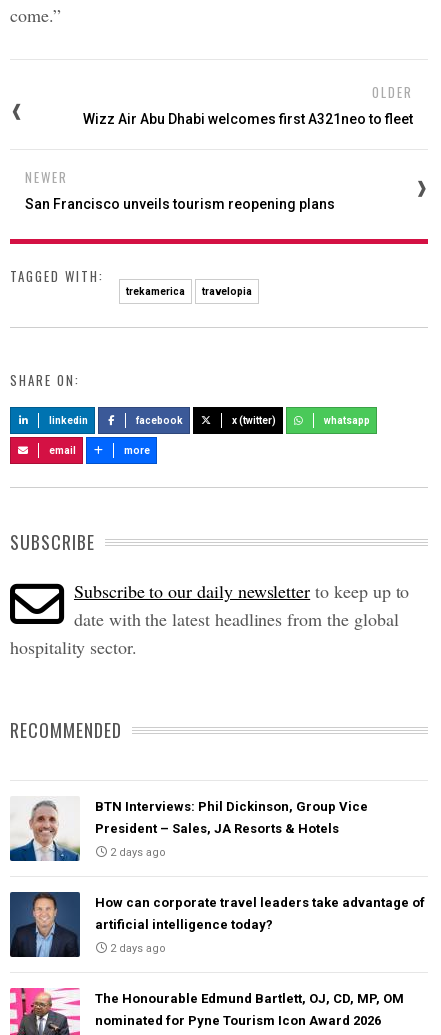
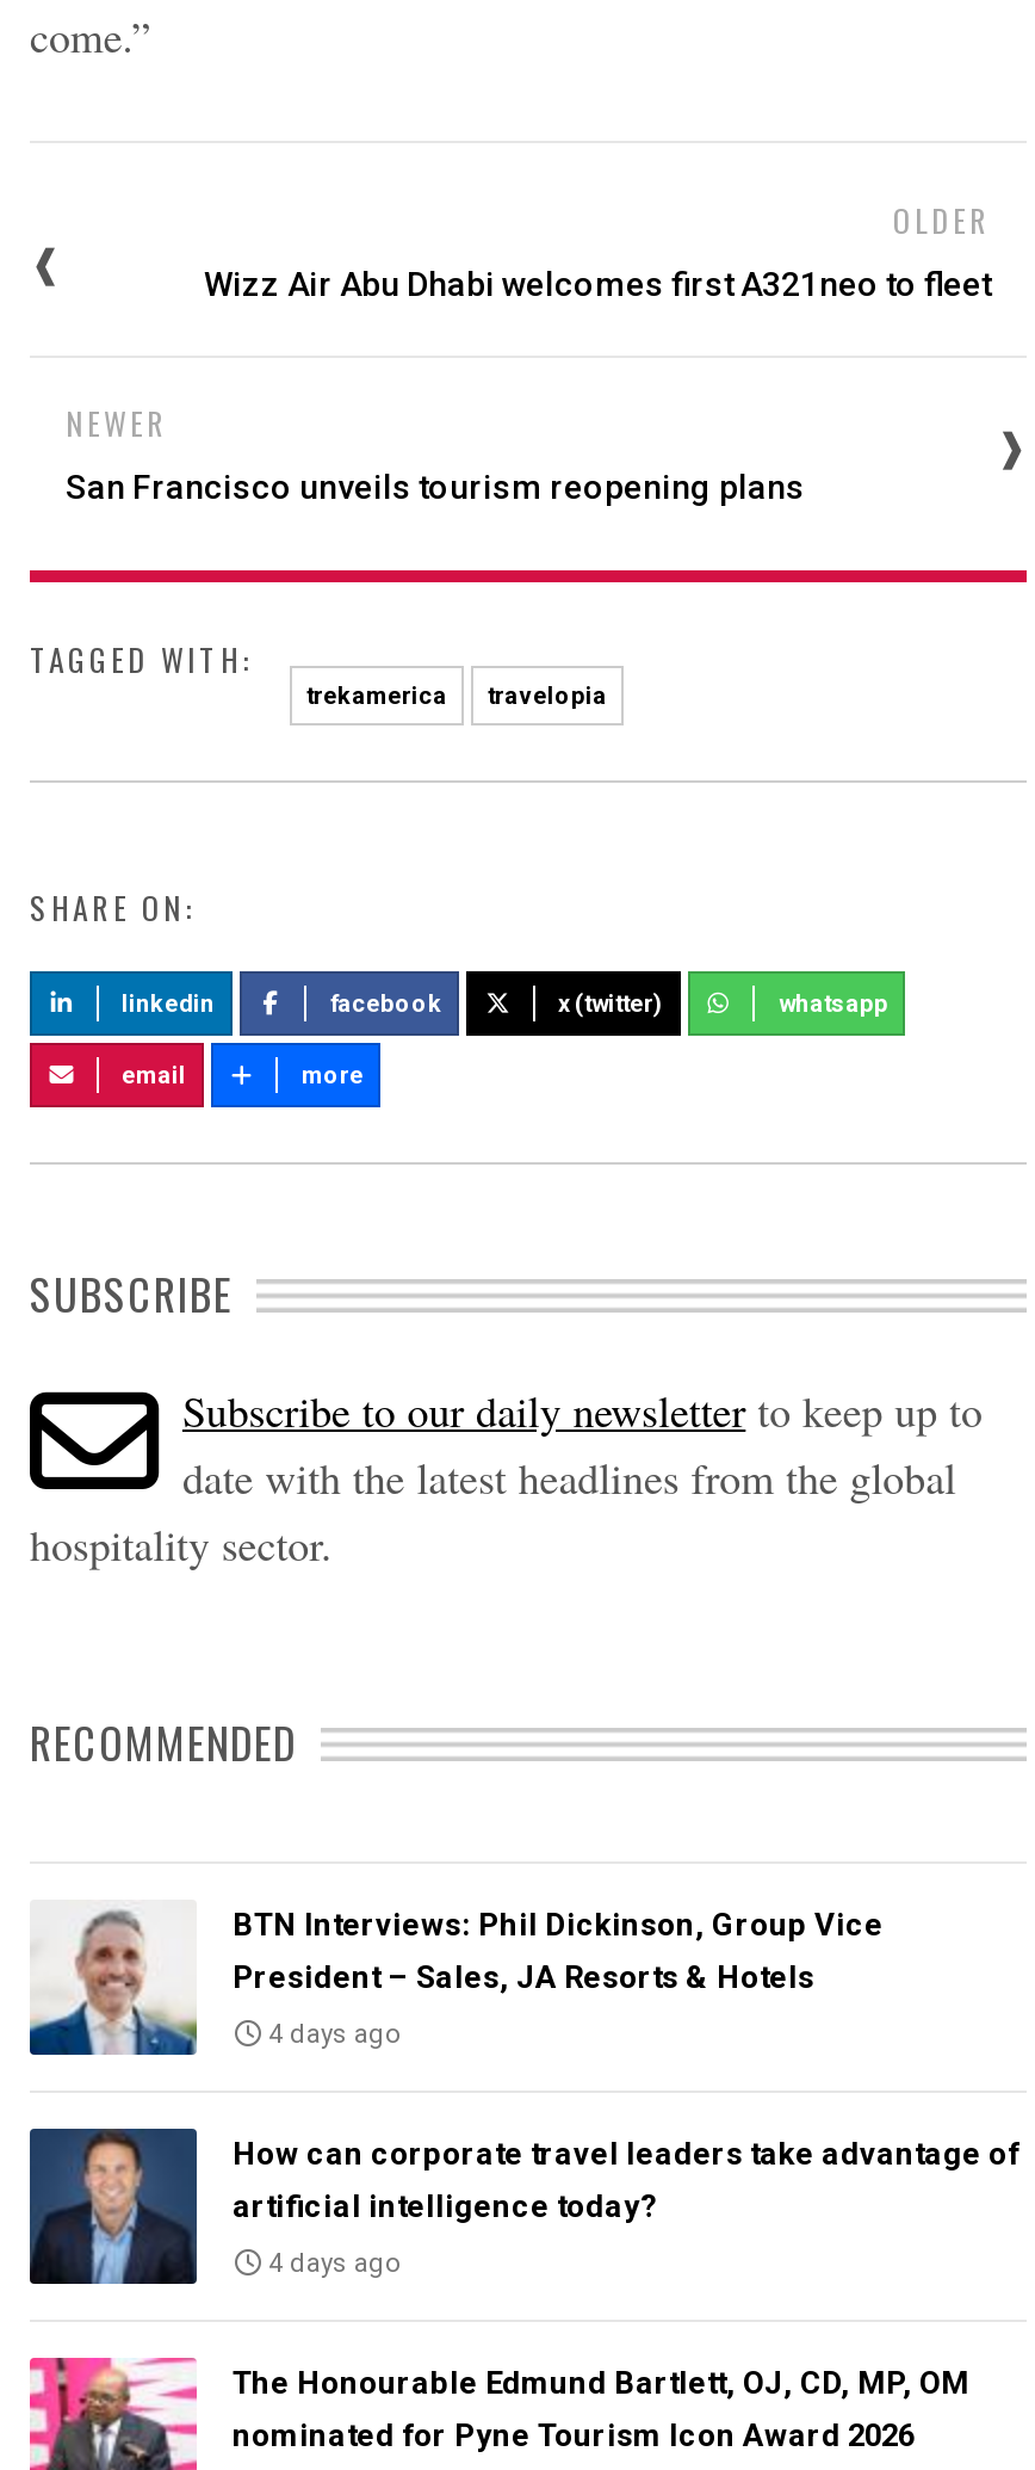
[107,846,166,859] 2 days ago -> [261,2019,402,2050] 4 days ago
[107,942,166,955] 2 days ago -> [261,2248,402,2279] 4 days ago

